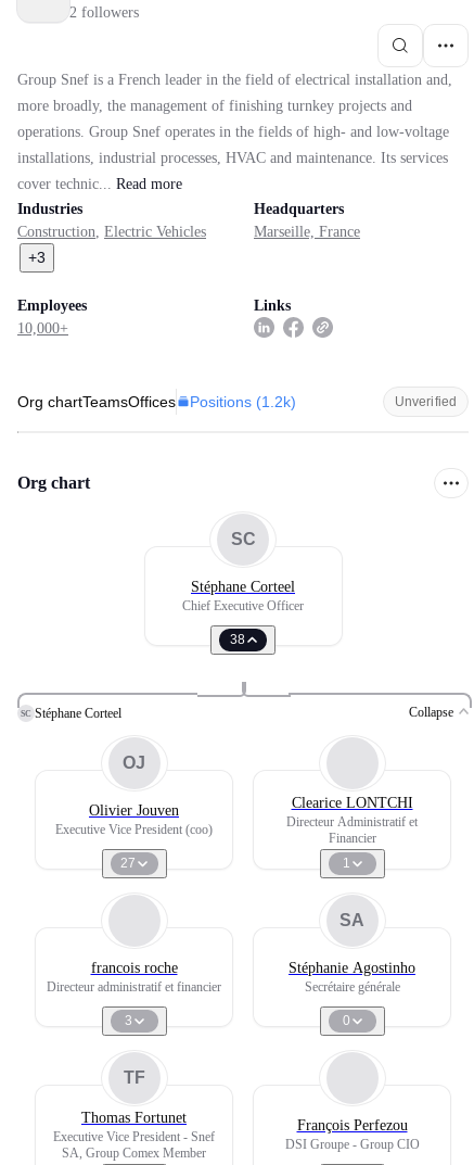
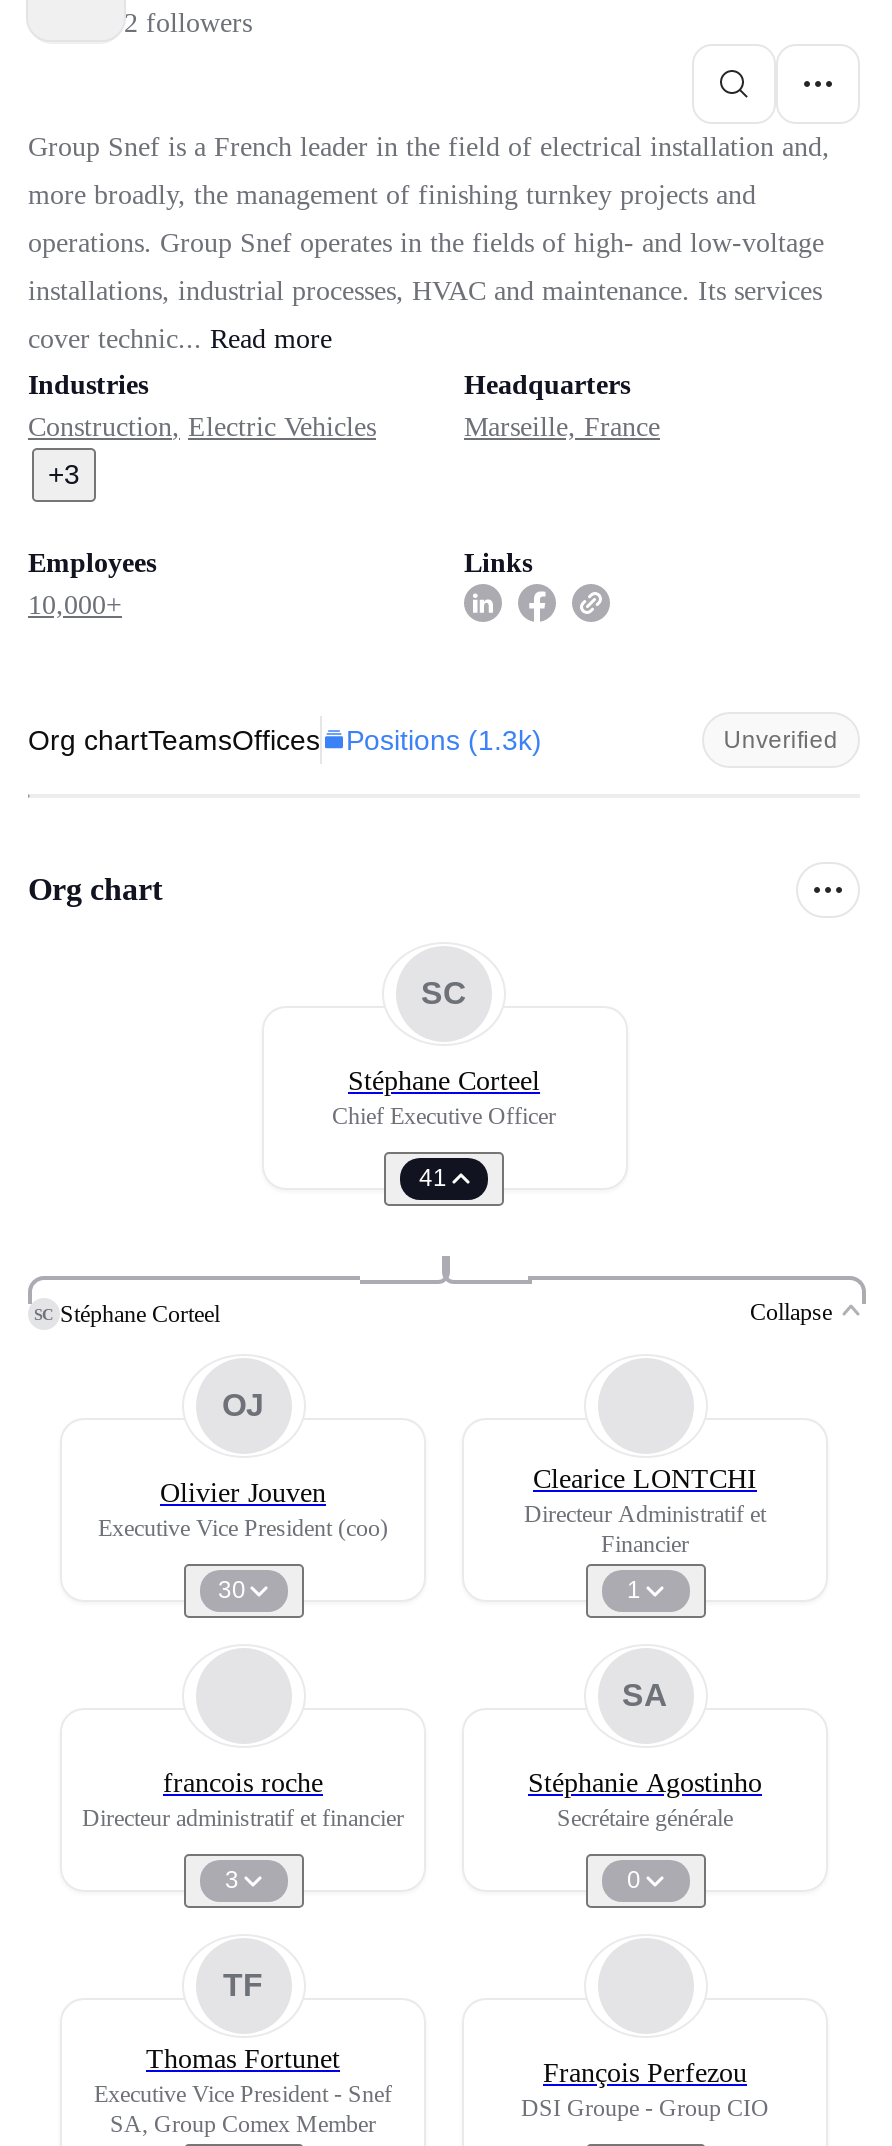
[17,393,296,410] Org chartTeamsOffices Positions (1.2k) -> [28,724,542,756] Org chartTeamsOffices Positions (1.3k)
[229,632,245,647] 38 -> [419,1164,447,1192] 41
[120,856,136,871] 27 -> [218,1576,246,1604] 30

